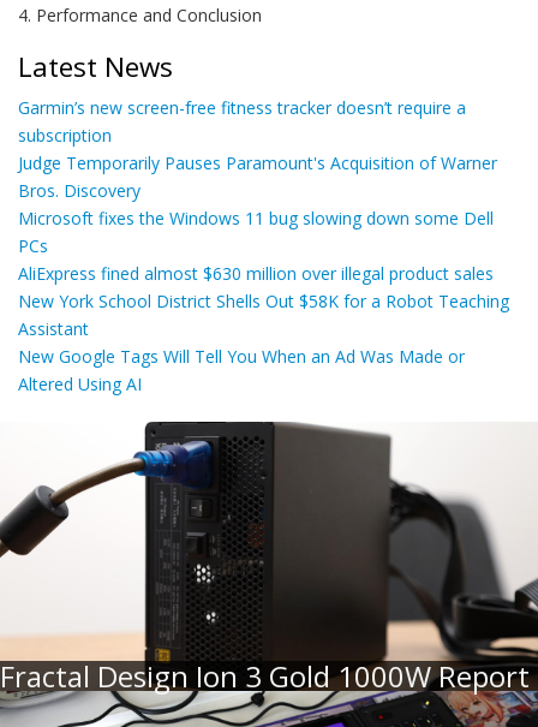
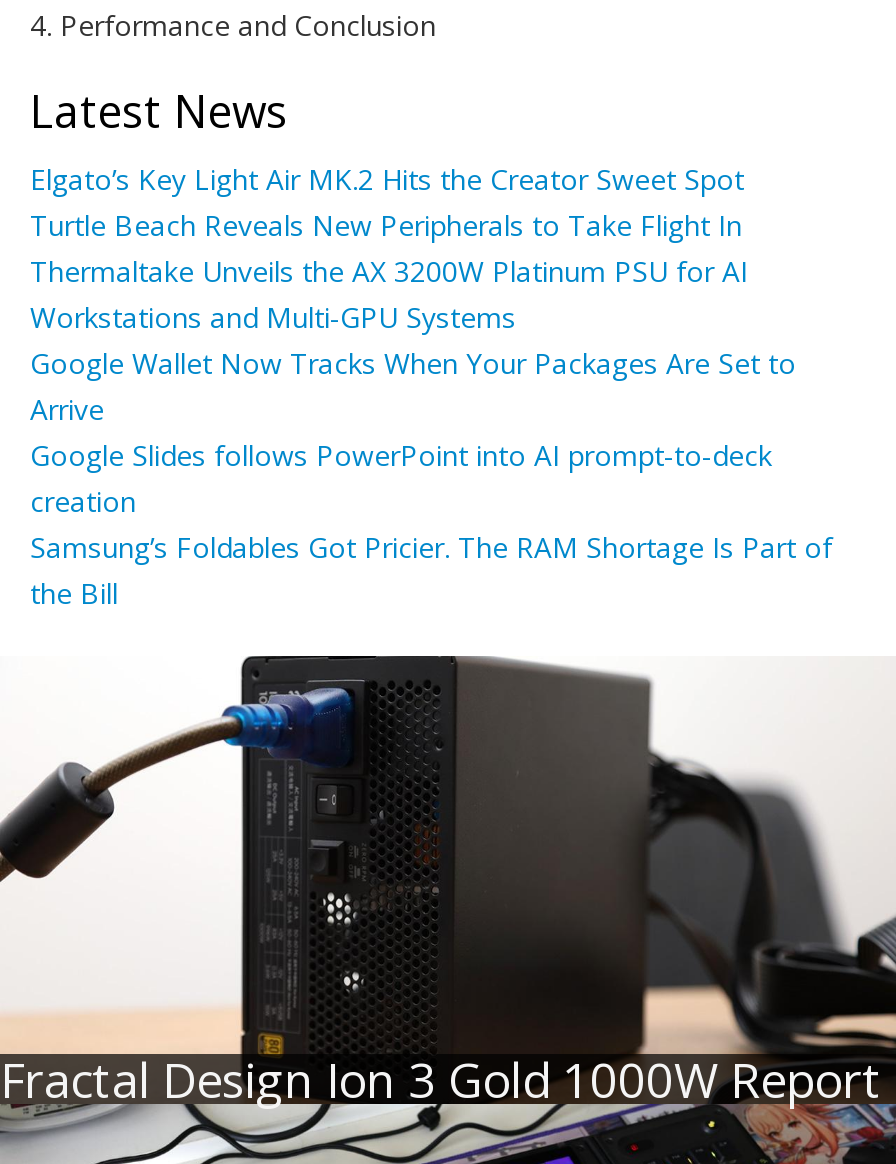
[18,96,509,395] Garmin’s new screen-free fitness tracker doesn’t require a | subscription | Judge Temporarily Pauses Paramount's Acquisition of Warner | Bros. Discovery | Microsoft fixes the Windows 11 bug slowing down some Dell | PCs | AliExpress fined almost $630 million over illegal product sales | New York School District Shells Out $58K for a Robot Teaching | Assistant | New Google Tags Will Tell You When an Ad Was Made or | Altered Using AI -> [30,160,832,612] Elgato’s Key Light Air MK.2 Hits the Creator Sweet Spot | Turtle Beach Reveals New Peripherals to Take Flight In | Thermaltake Unveils the AX 3200W Platinum PSU for AI | Workstations and Multi-GPU Systems | Google Wallet Now Tracks When Your Packages Are Set to | Arrive | Google Slides follows PowerPoint into AI prompt-to-deck | creation | Samsung’s Foldables Got Pricier. The RAM Shortage Is Part of | the Bill

